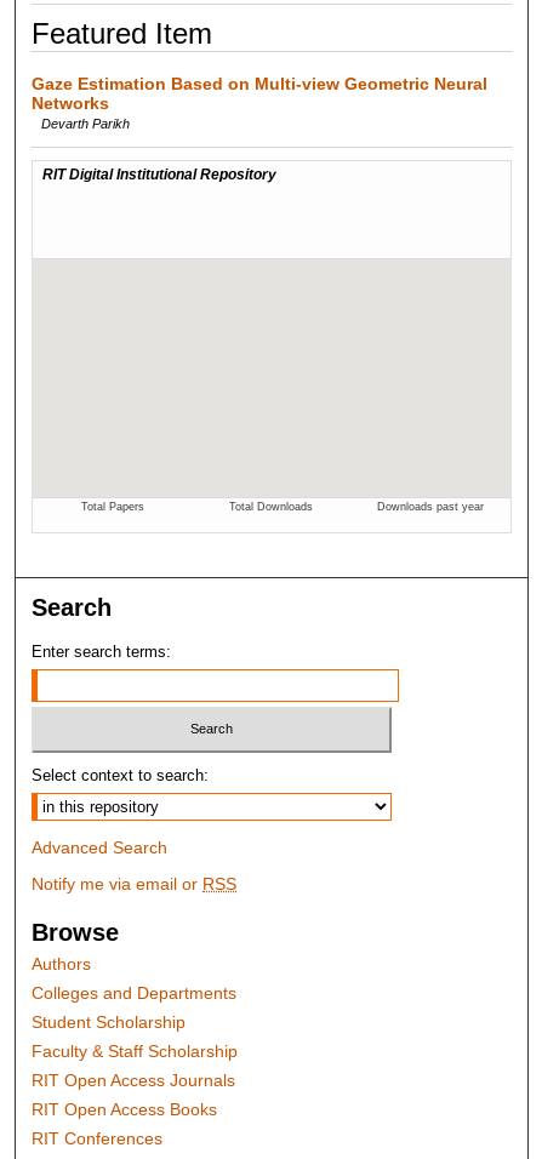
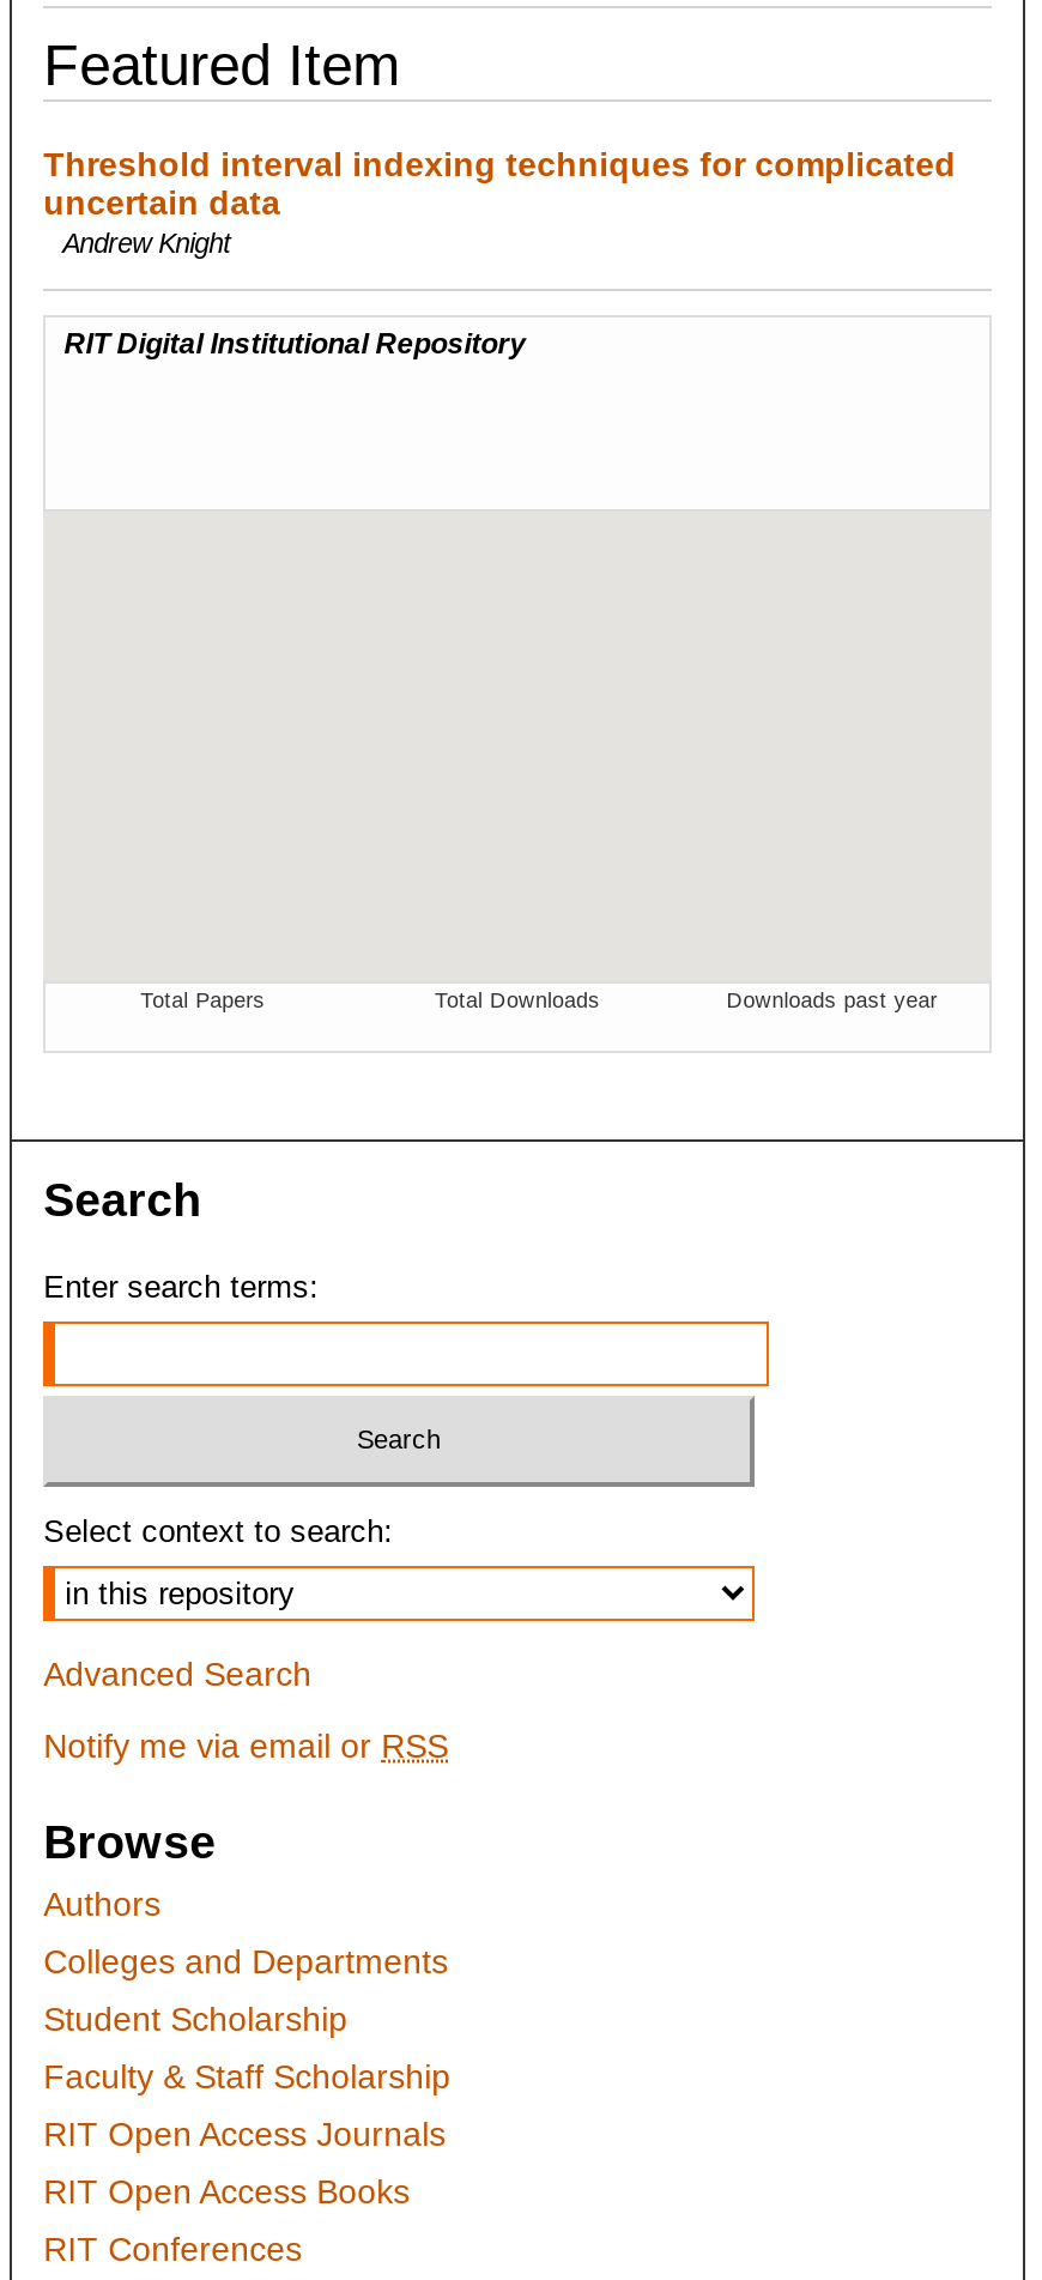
[32,74,488,131] Gaze Estimation Based on Multi-view Geometric Neural | Networks | Devarth Parikh -> [43,144,956,257] Threshold interval indexing techniques for complicated | uncertain data | Andrew Knight

